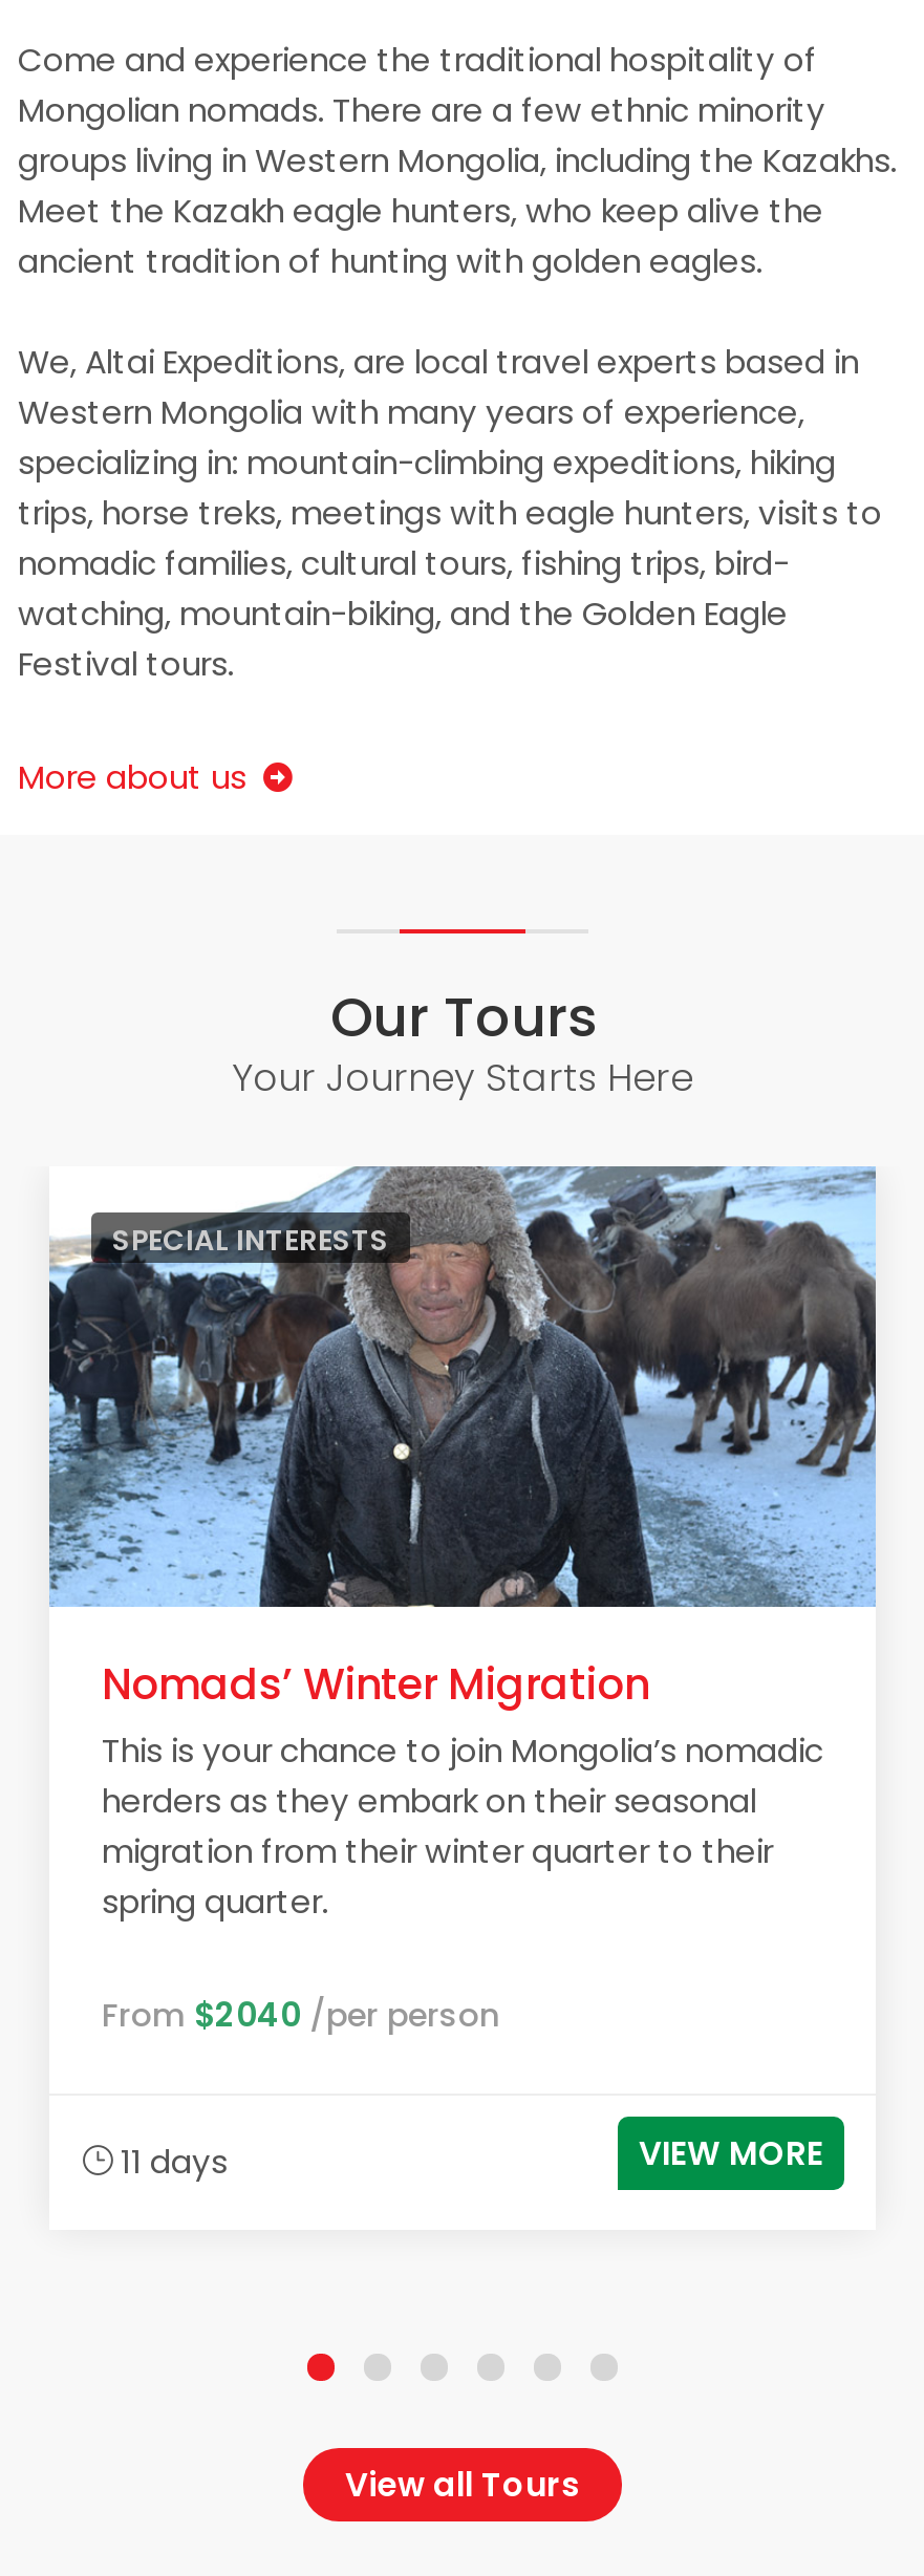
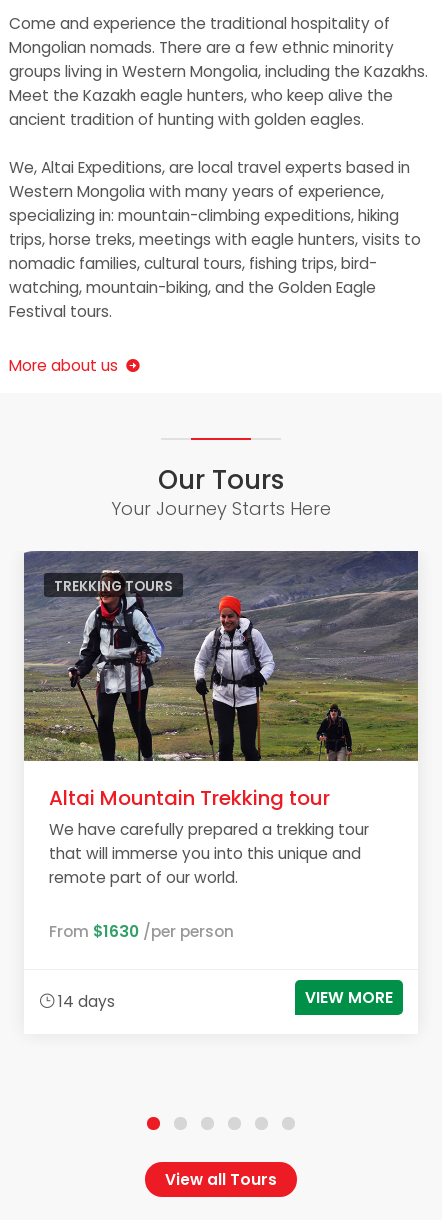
[47,1166,876,1609] [image] | SPECIAL INTERESTS -> [23,550,419,762] [image] | TREKKING TOURS
[102,1655,823,1924] Nomads’ Winter Migration | This is your chance to join Mongolia’s nomadic | herders as they embark on their seasonal | migration from their winter quarter to their | spring quarter. -> [49,784,369,888] Altai Mountain Trekking tour | We have carefully prepared a trekking tour | that will immerse you into this unique and | remote part of our world.
[102,1993,500,2037] From $2040 /per person -> [49,921,234,942] From $1630 /per person
[112,2140,228,2184] 11 days -> [54,991,115,1012] 14 days
moved [639,2131,823,2175] -> [305,987,393,1008]: VIEW MORE

